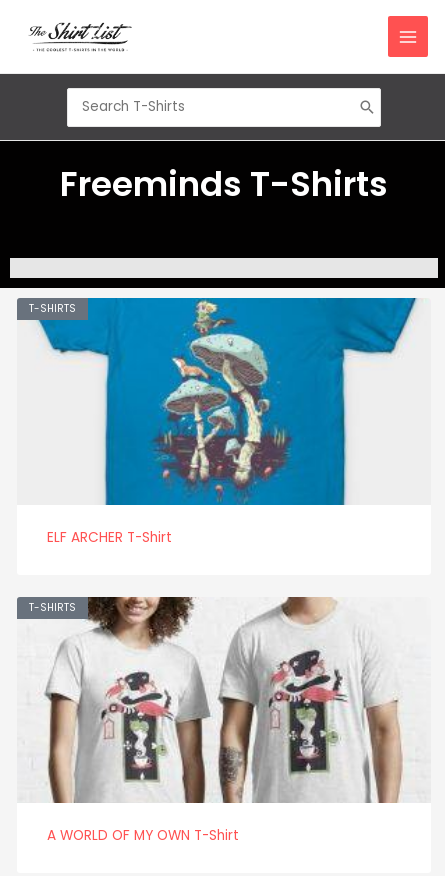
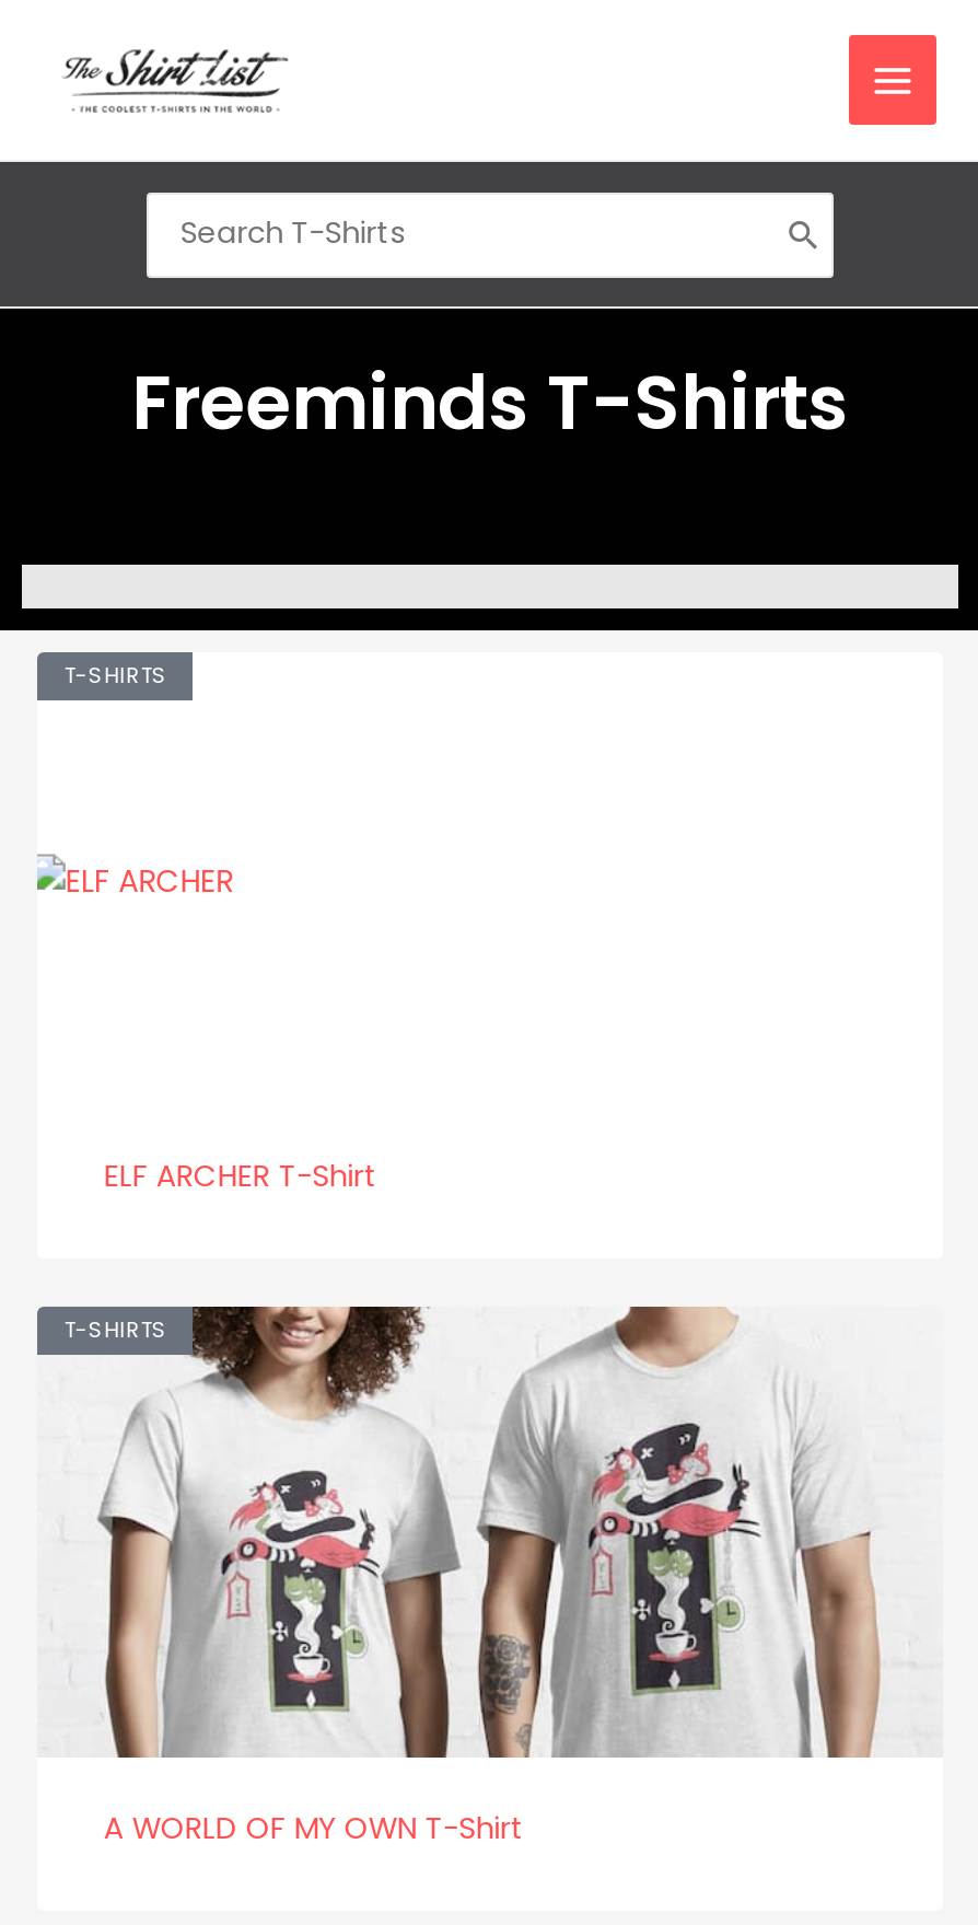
[17,297,419,506] [image] -> none

